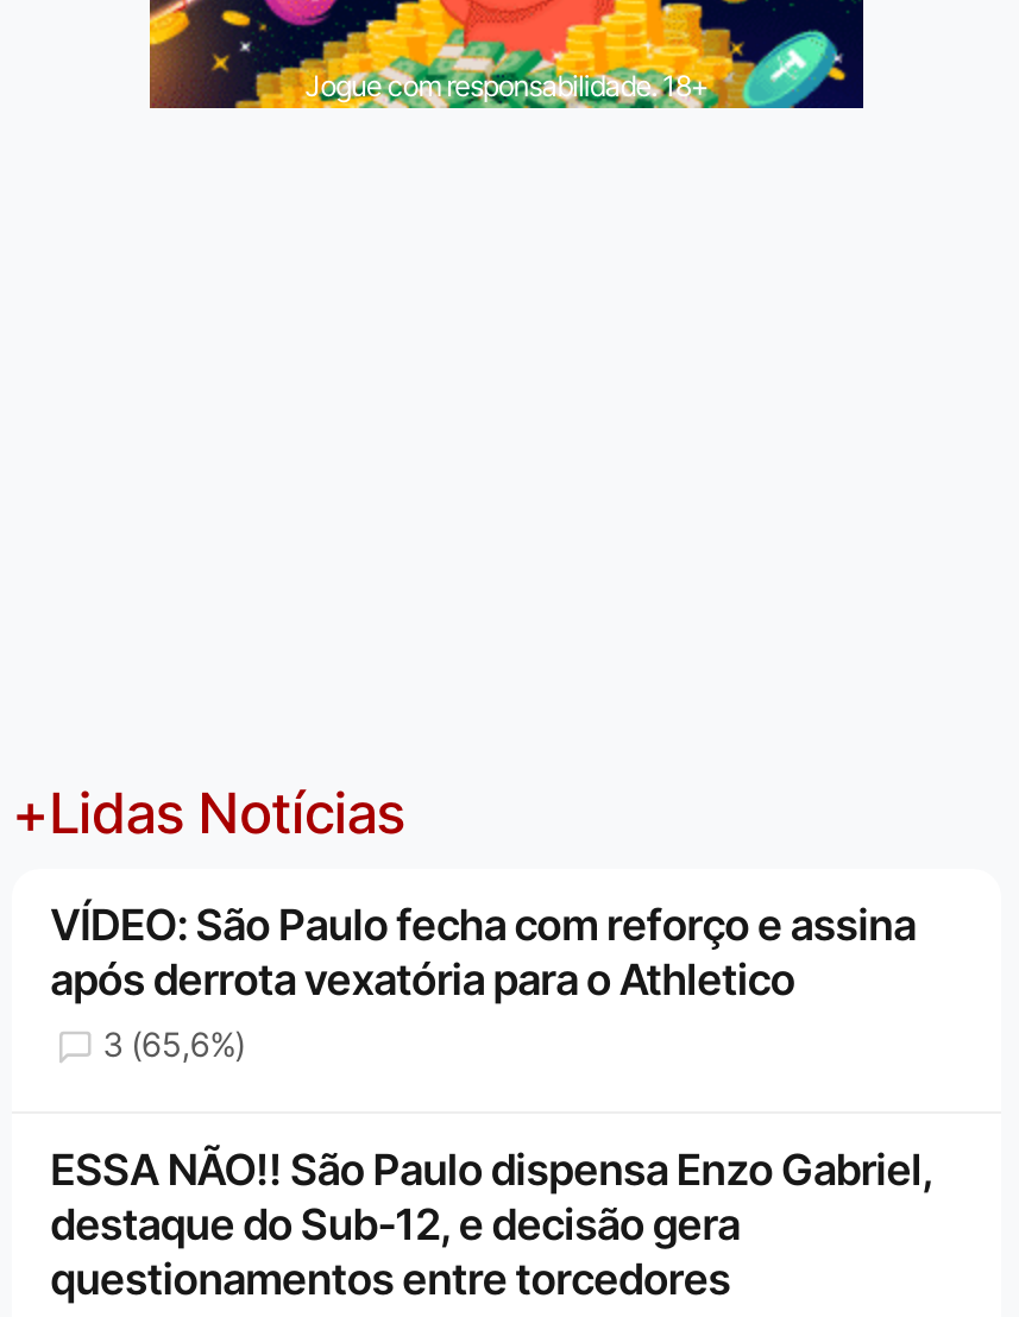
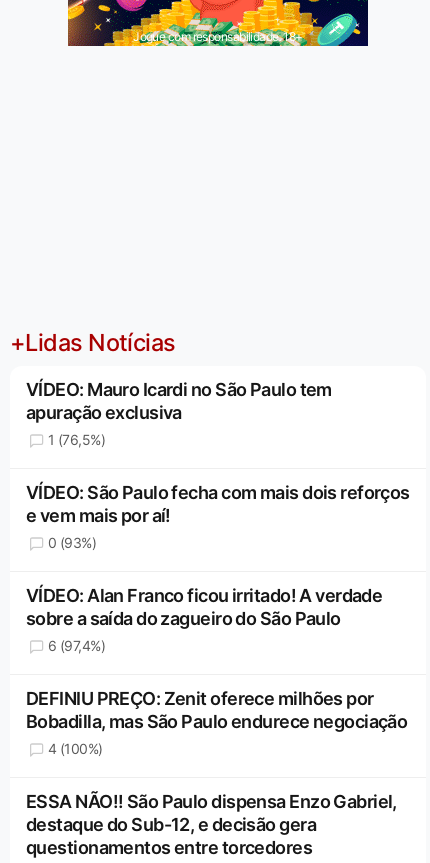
[50,900,915,1064] VÍDEO: São Paulo fecha com reforço e assina | após derrota vexatória para o Athletico | 3 (65,6%) -> [26,379,410,757] VÍDEO: Mauro Icardi no São Paulo tem | apuração exclusiva | 1 (76,5%) | VÍDEO: São Paulo fecha com mais dois reforços | e vem mais por aí! | 0 (93%) | VÍDEO: Alan Franco ficou irritado! A verdade | sobre a saída do zagueiro do São Paulo | 6 (97,4%) | DEFINIU PREÇO: Zenit oferece milhões por | Bobadilla, mas São Paulo endurece negociação | 4 (100%)

